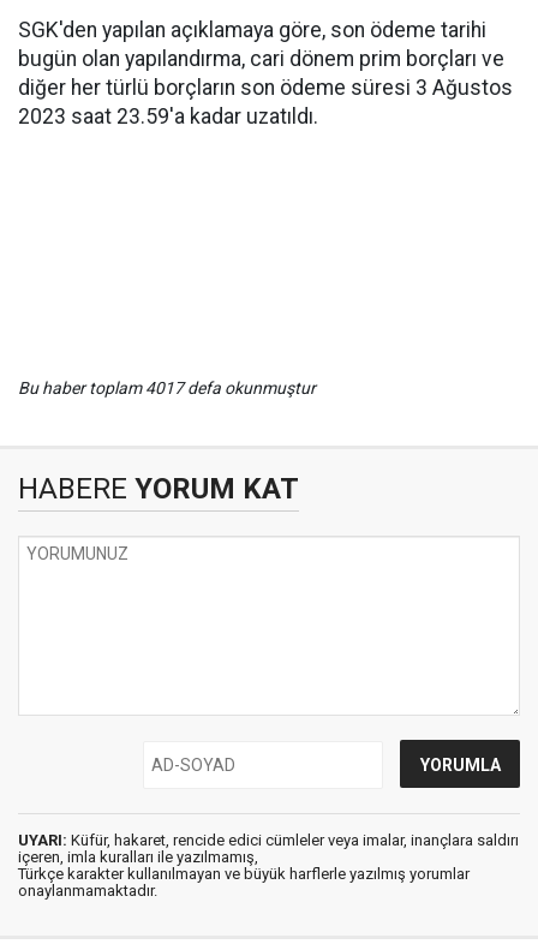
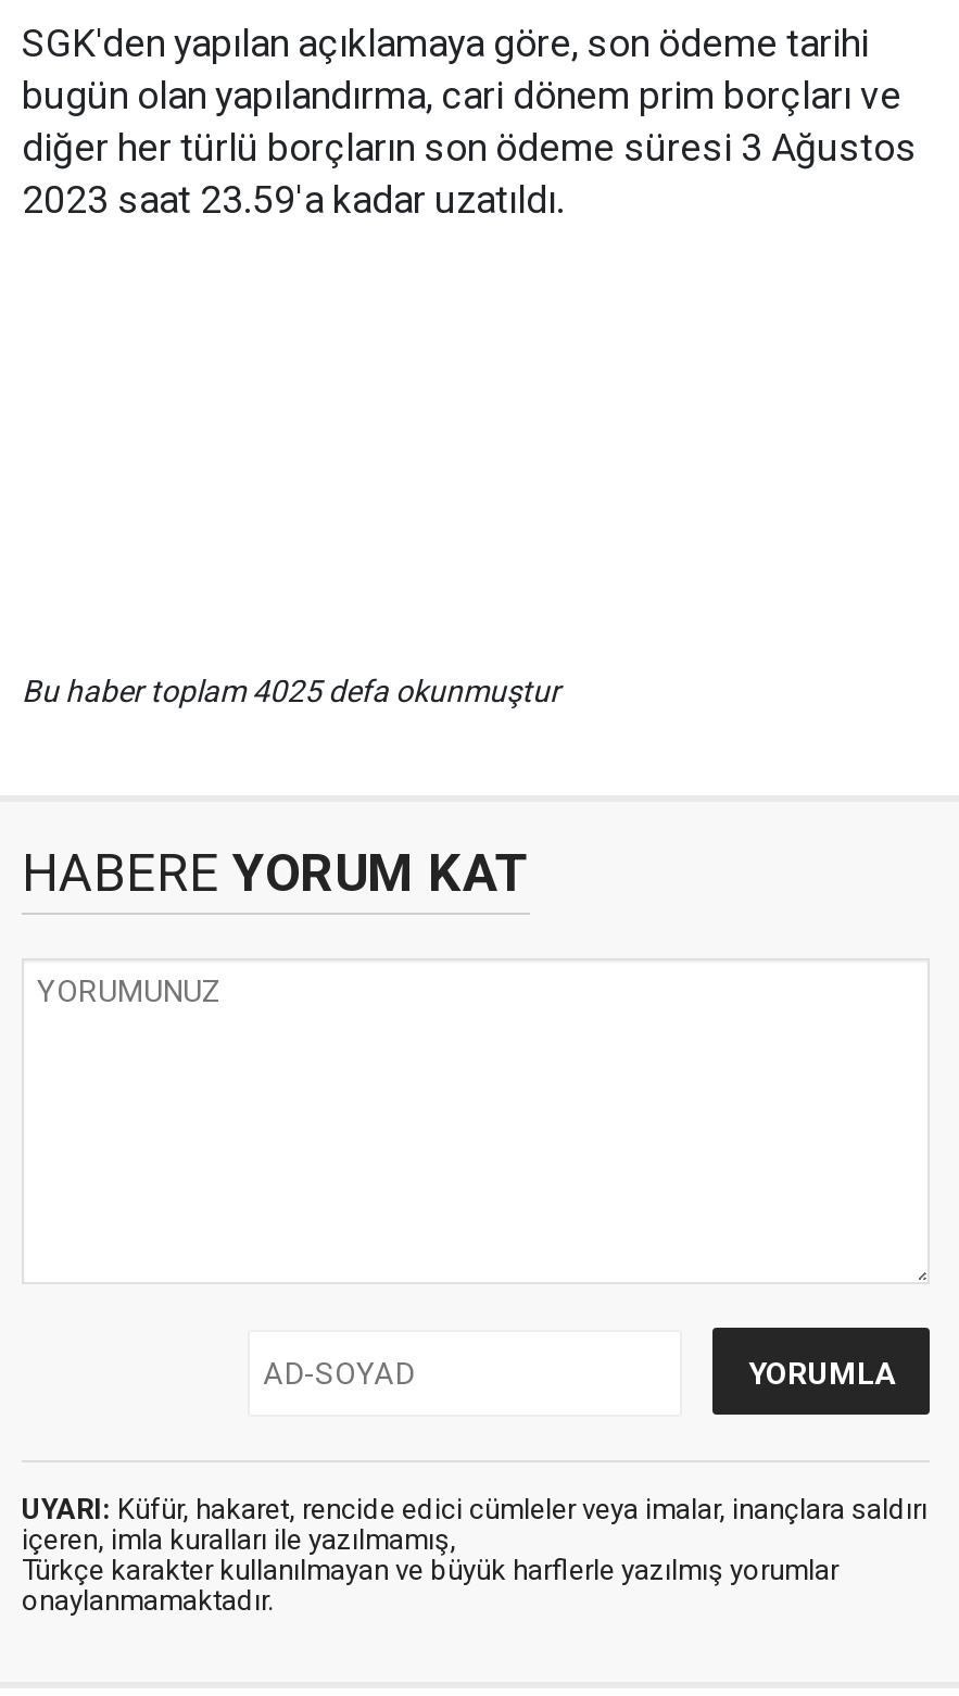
[18,378,316,398] Bu haber toplam 4017 defa okunmuştur -> [22,674,560,708] Bu haber toplam 4025 defa okunmuştur

